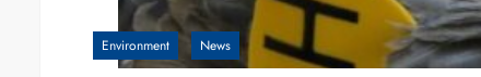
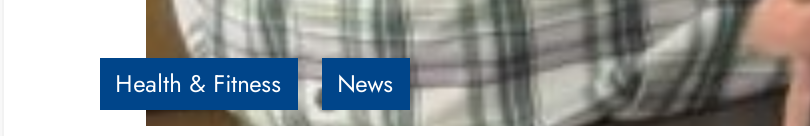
[101,35,169,55] Environment -> [115,65,281,101] Health & Fitness

